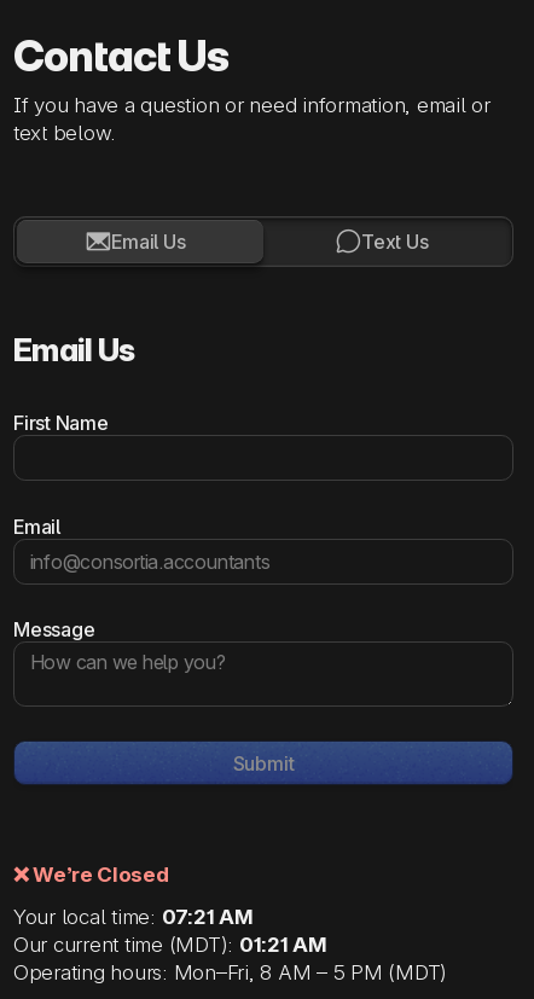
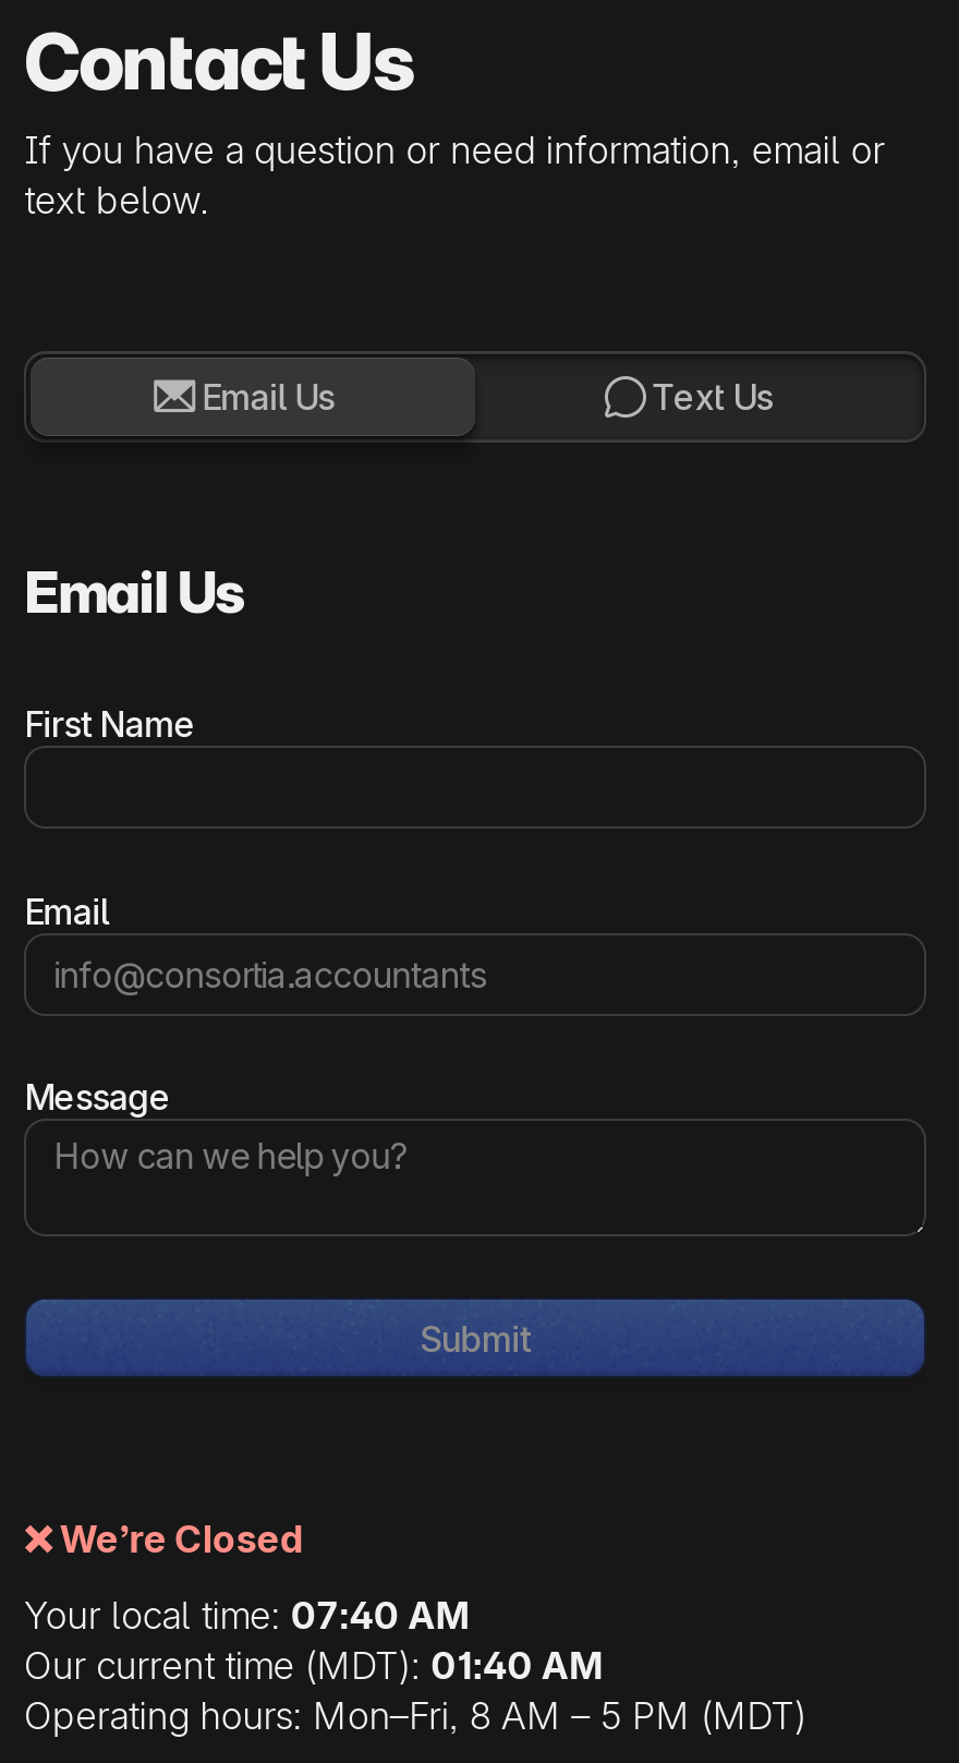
[13,905,253,929] Your local time: 07:21 AM -> [24,1595,470,1638] Your local time: 07:40 AM
[13,933,327,957] Our current time (MDT): 01:21 AM -> [24,1645,604,1688] Our current time (MDT): 01:40 AM

